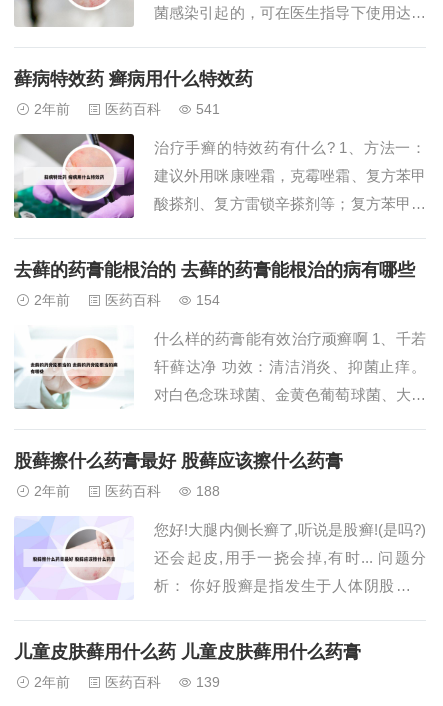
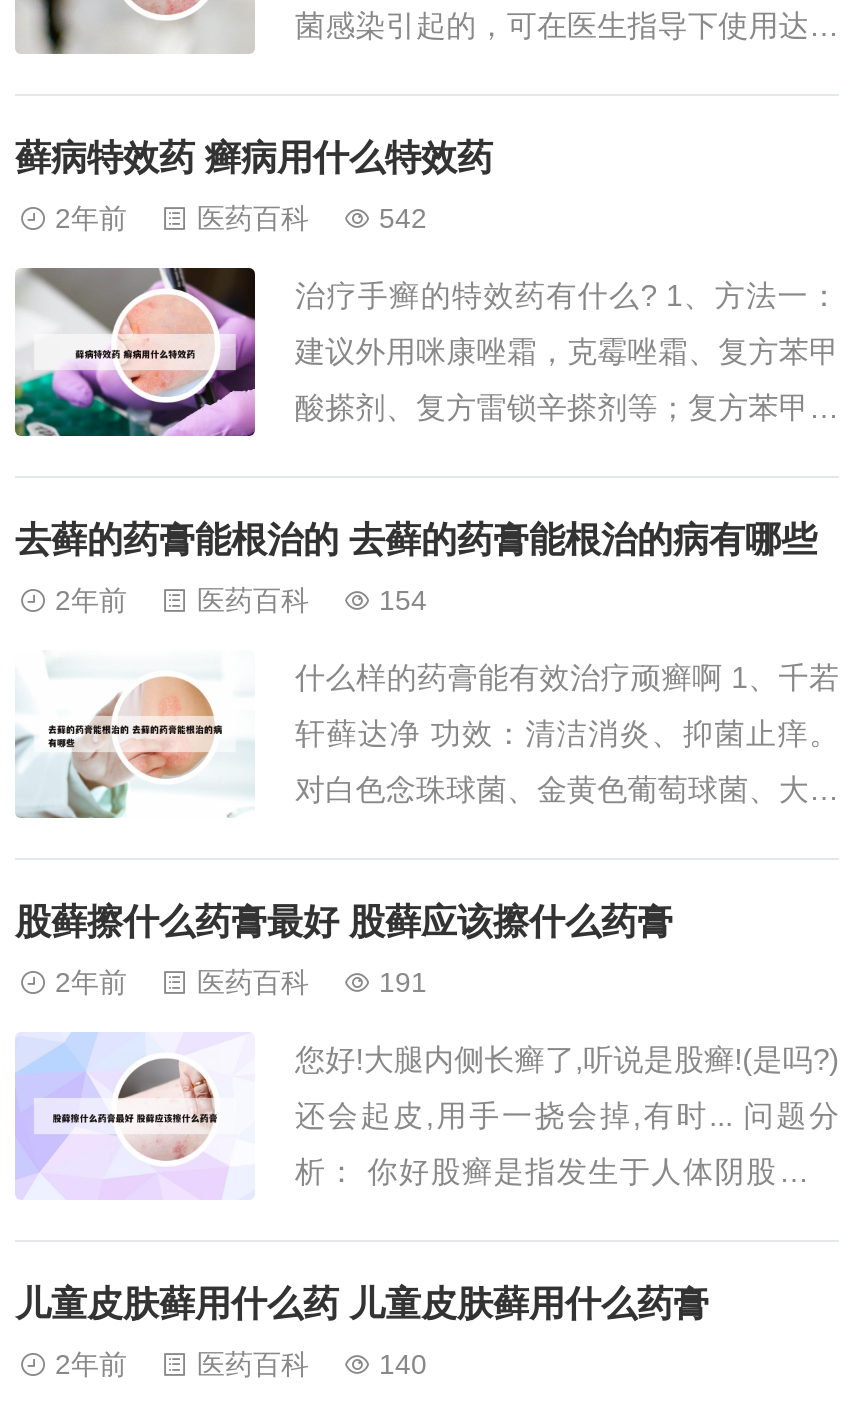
[196,101,220,117] 541 -> [379,202,427,234] 542
[196,483,220,499] 188 -> [379,966,427,998] 191
[196,674,220,690] 139 -> [379,1348,427,1380] 140

